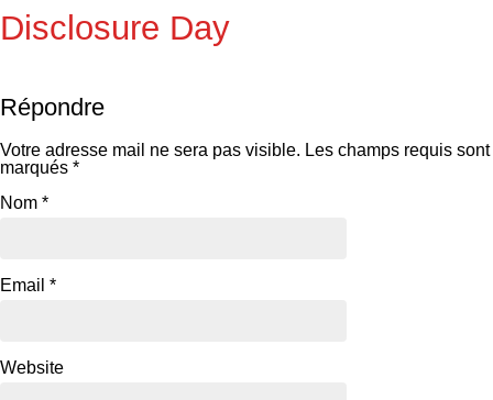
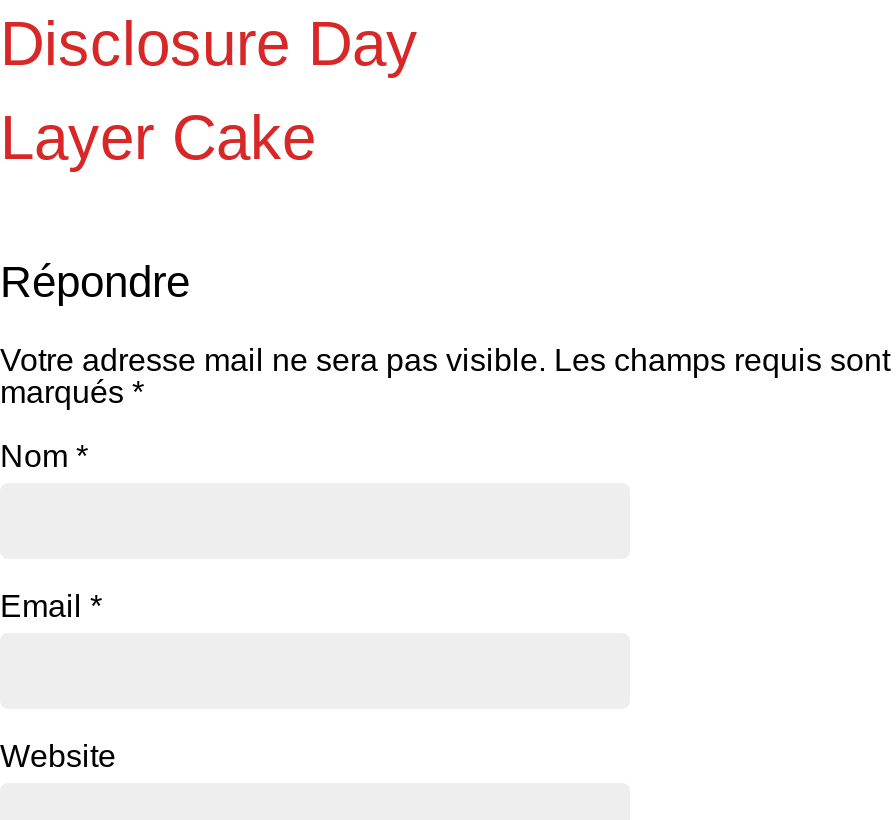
none -> [0,103,316,173] Layer Cake

